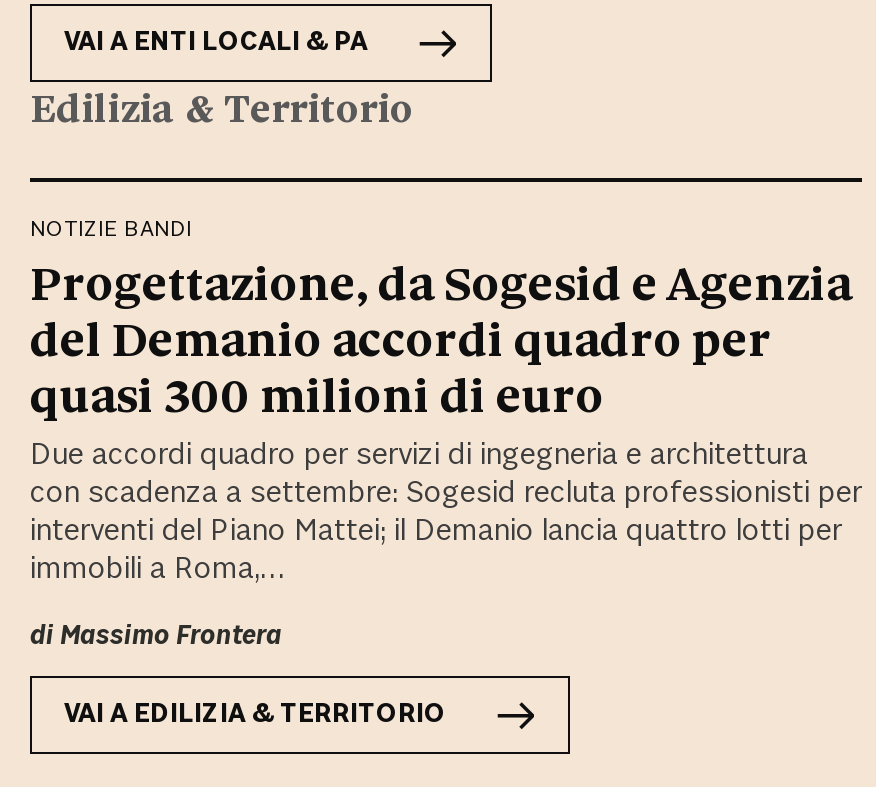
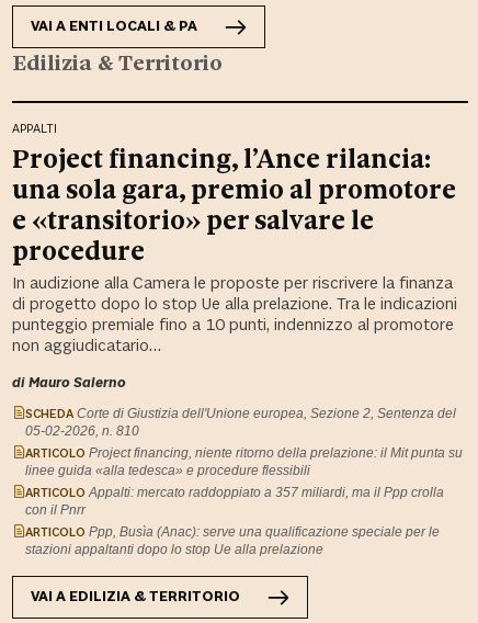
[30,213,862,652] NOTIZIE BANDI | Progettazione, da Sogesid e Agenzia | del Demanio accordi quadro per | quasi 300 milioni di euro | Due accordi quadro per servizi di ingegneria e architettura | con scadenza a settembre: Sogesid recluta professionisti per | interventi del Piano Mattei; il Demanio lancia quattro lotti per | immobili a Roma,… | di Massimo Frontera -> [12,120,463,557] APPALTI | Project financing, l’Ance rilancia: | una sola gara, premio al promotore | e «transitorio» per salvare le | procedure | In audizione alla Camera le proposte per riscrivere la finanza | di progetto dopo lo stop Ue alla prelazione. Tra le indicazioni | punteggio premiale fino a 10 punti, indennizzo al promotore | non aggiudicatario… | di Mauro Salerno | SCHEDA Corte di Giustizia dell'Unione europea, Sezione 2, Sentenza del | 05-02-2026, n. 810 | ARTICOLO Project financing, niente ritorno della prelazione: il Mit punta su | linee guida «alla tedesca» e procedure flessibili | ARTICOLO Appalti: mercato raddoppiato a 357 miliardi, ma il Ppp crolla | con il Pnrr | ARTICOLO Ppp, Busìa (Anac): serve una qualificazione speciale per le | stazioni appaltanti dopo lo stop Ue alla prelazione

